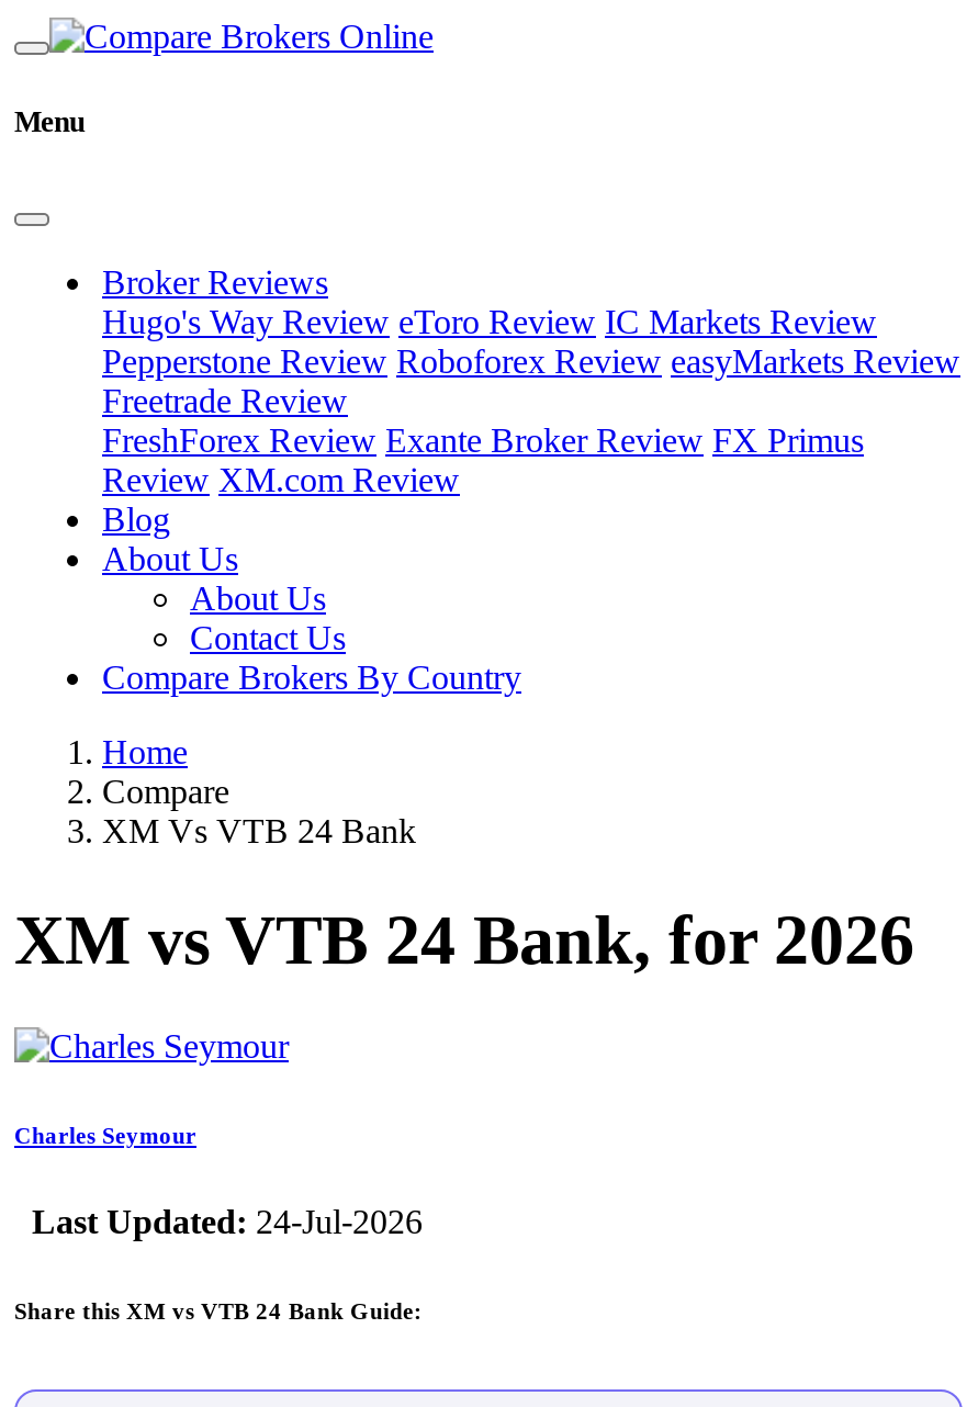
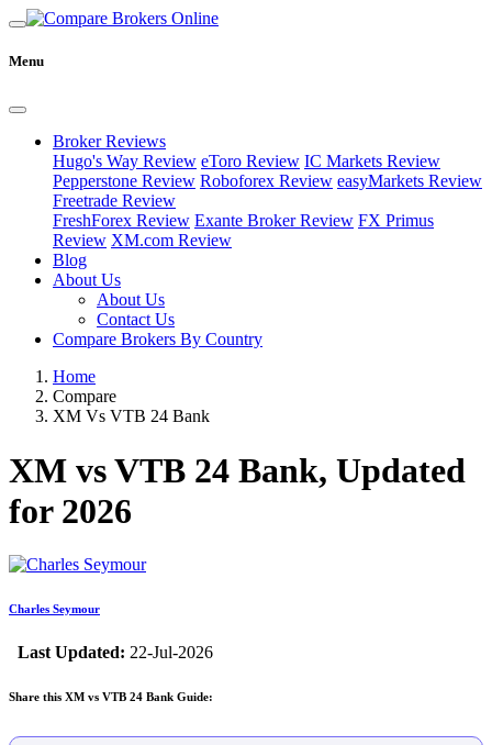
[14,900,914,979] XM vs VTB 24 Bank, for 2026 -> [9,450,466,531] XM vs VTB 24 Bank, Updated | for 2026
[32,1203,423,1241] Last Updated: 24-Jul-2026 -> [18,643,213,662] Last Updated: 22-Jul-2026

